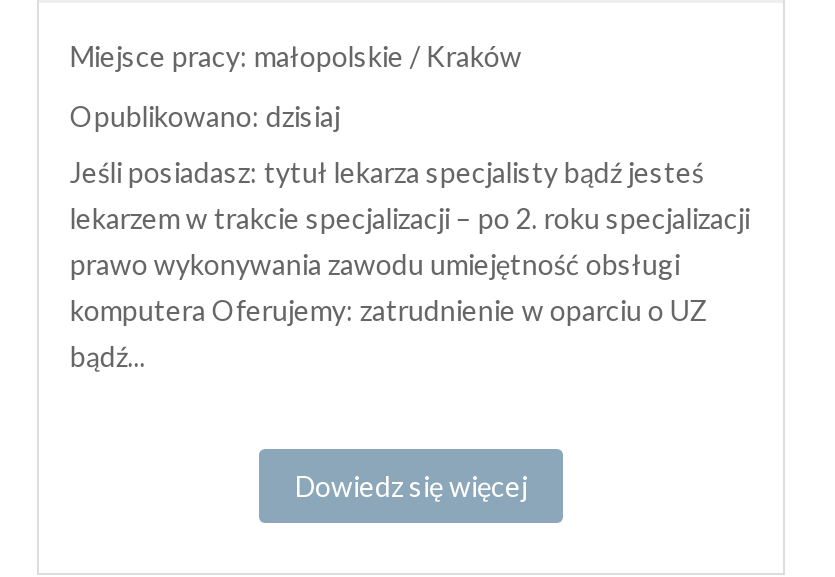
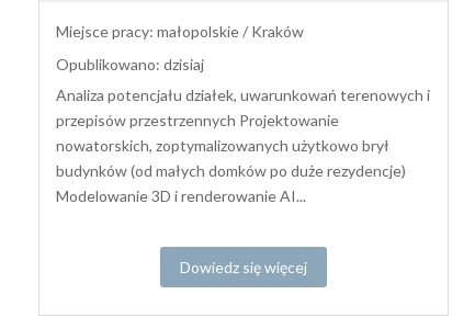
[70,156,750,374] Jeśli posiadasz: tytuł lekarza specjalisty bądź jesteś | lekarzem w trakcie specjalizacji – po 2. roku specjalizacji | prawo wykonywania zawodu umiejętność obsługi | komputera Oferujemy: zatrudnienie w oparciu o UZ | bądź... -> [56,86,430,206] Analiza potencjału działek, uwarunkowań terenowych i | przepisów przestrzennych Projektowanie | nowatorskich, zoptymalizowanych użytkowo brył | budynków (od małych domków po duże rezydencje) | Modelowanie 3D i renderowanie AI...

